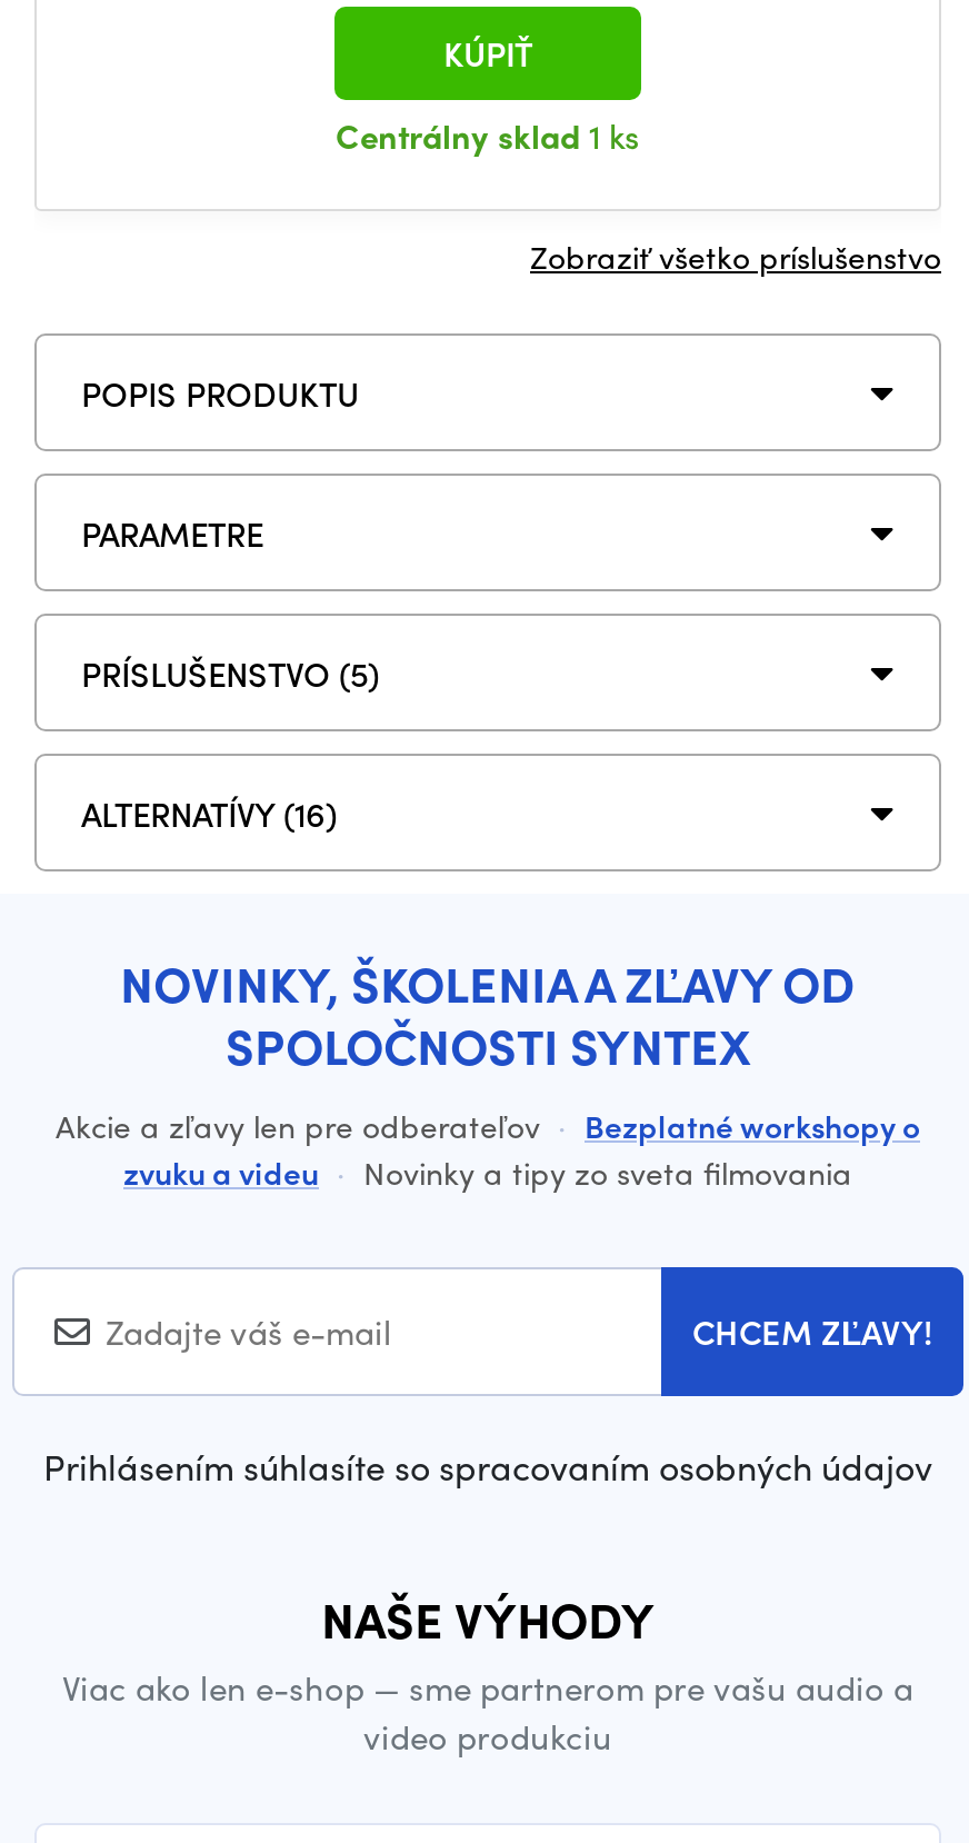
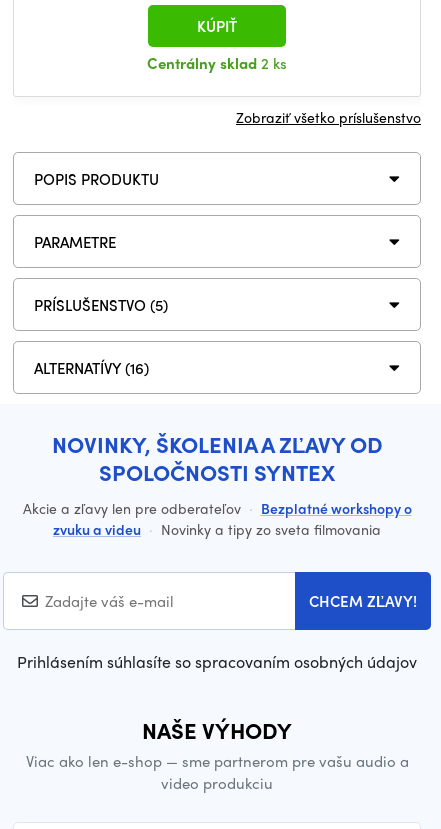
[336,112,640,161] Centrálny sklad 1 ks -> [147,52,287,74] Centrálny sklad 2 ks

